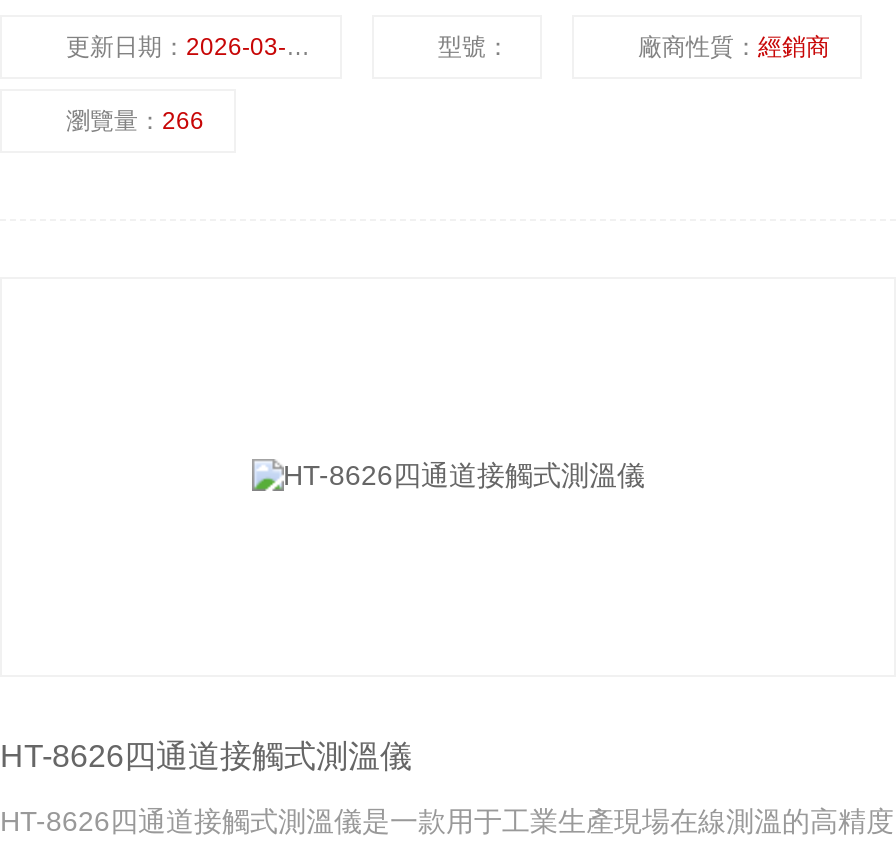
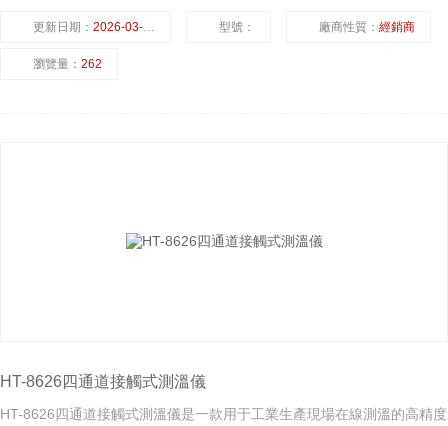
[66,107,204,135] 瀏覽量：266 -> [33,57,102,71] 瀏覽量：262

